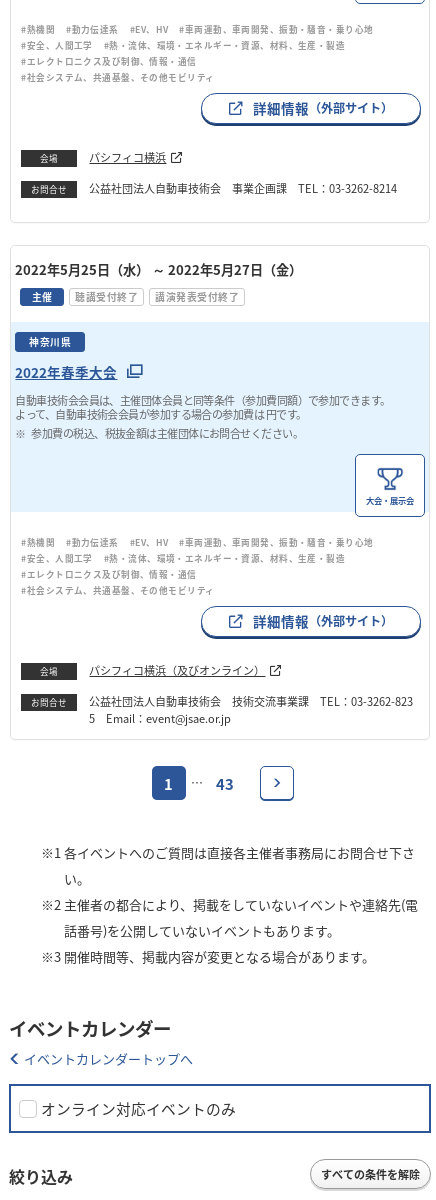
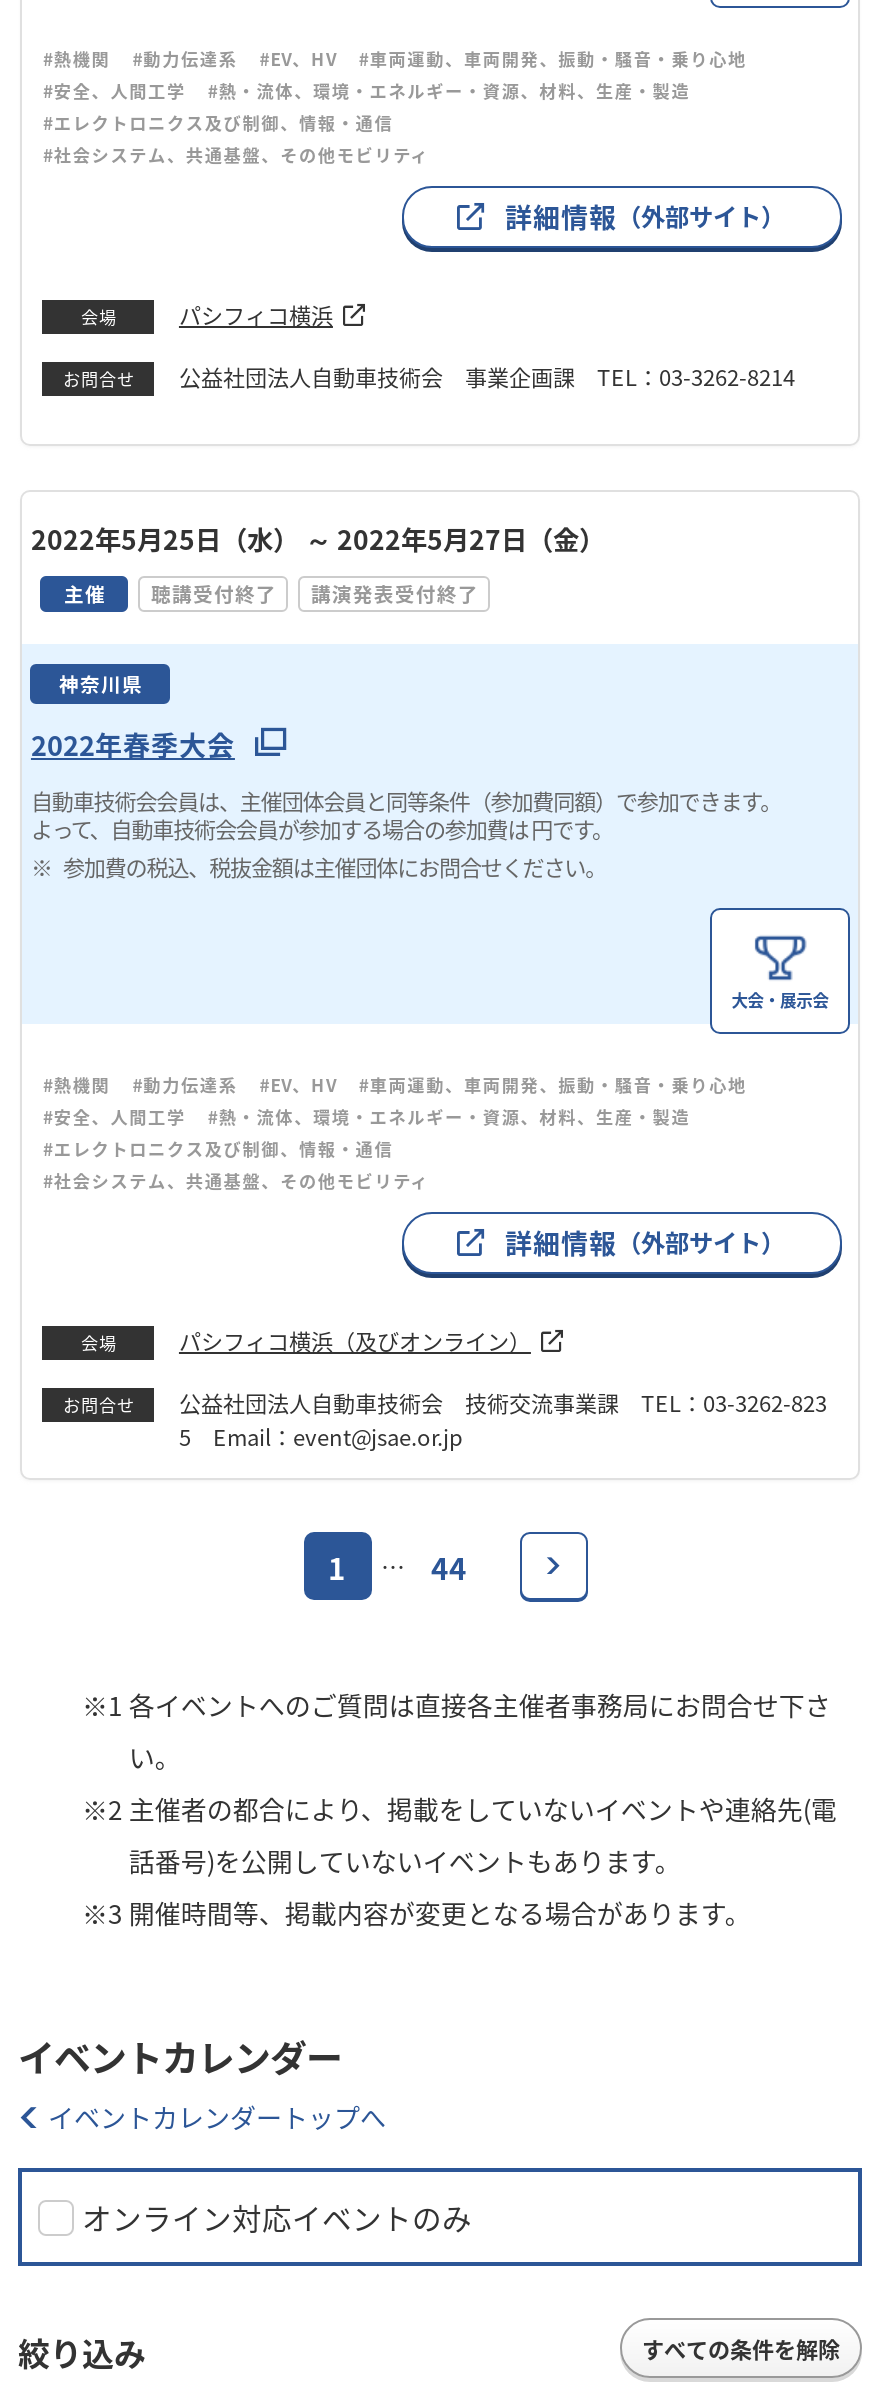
[215,773,233,794] 43 -> [431,1545,467,1587] 44

